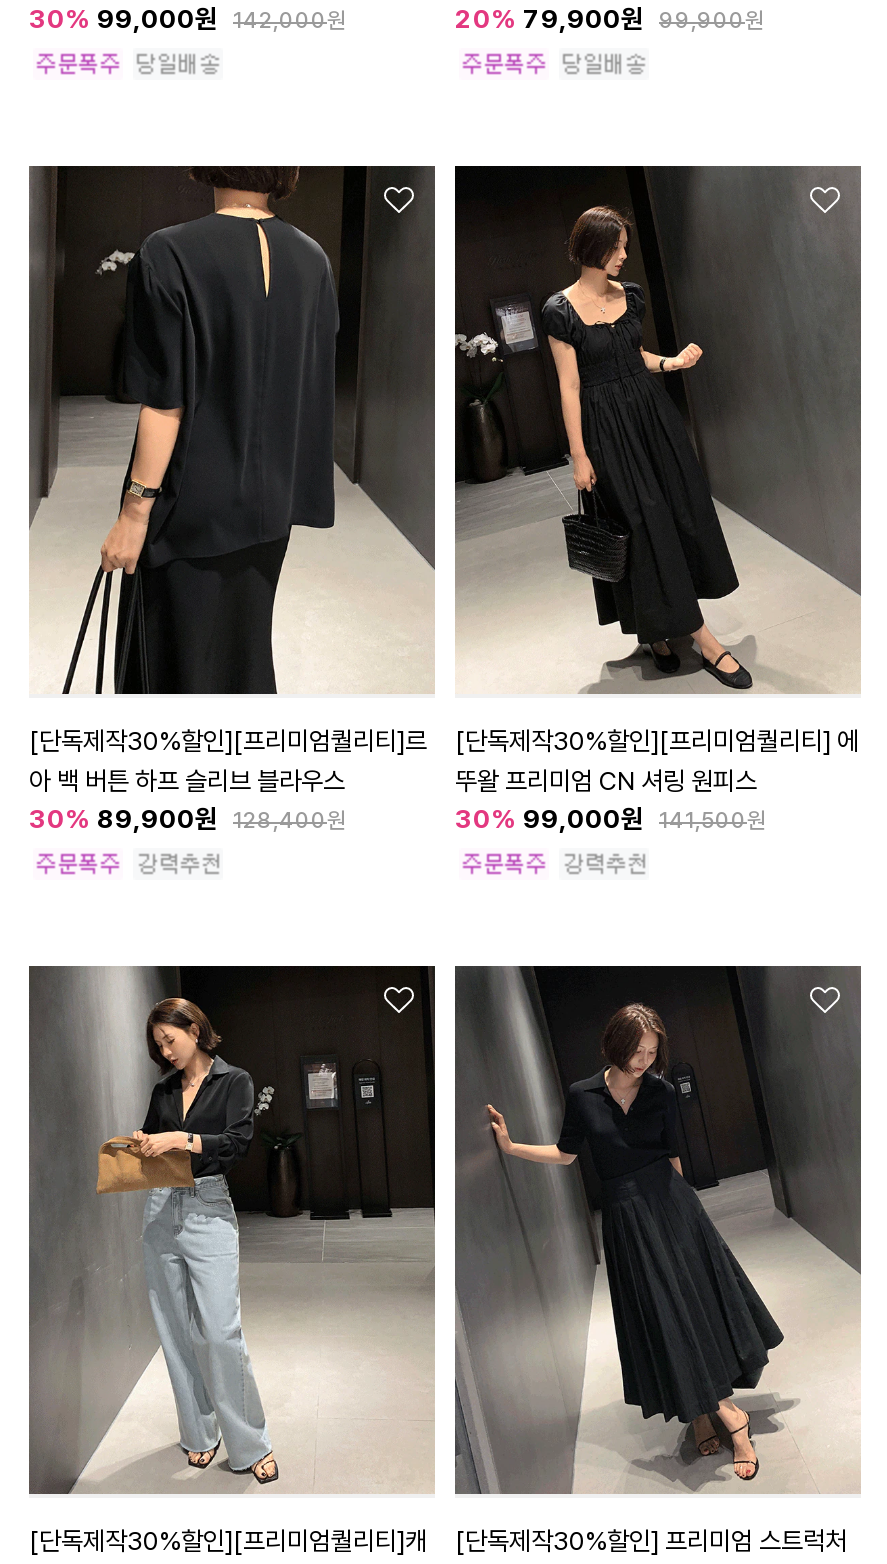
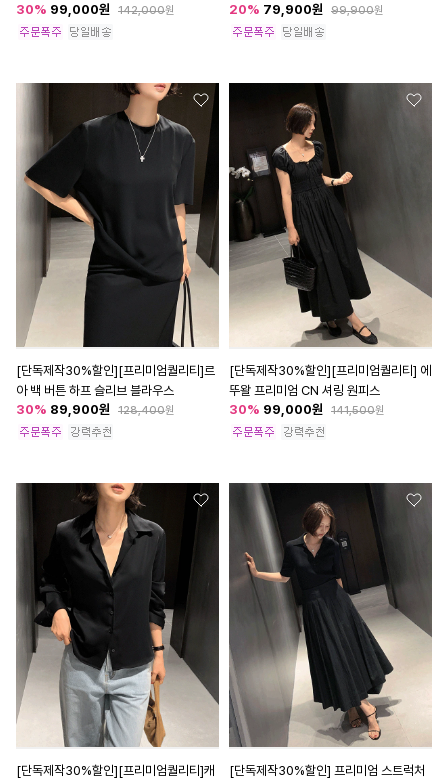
[29,164,435,696] [image] -> [16,82,219,348] [image]
[27,964,435,1496] [image] -> [16,482,219,747] [image]

